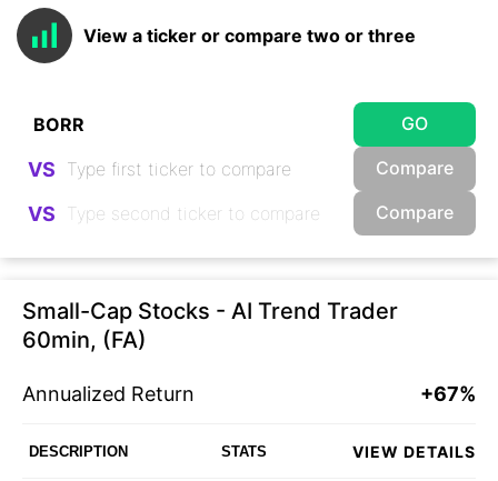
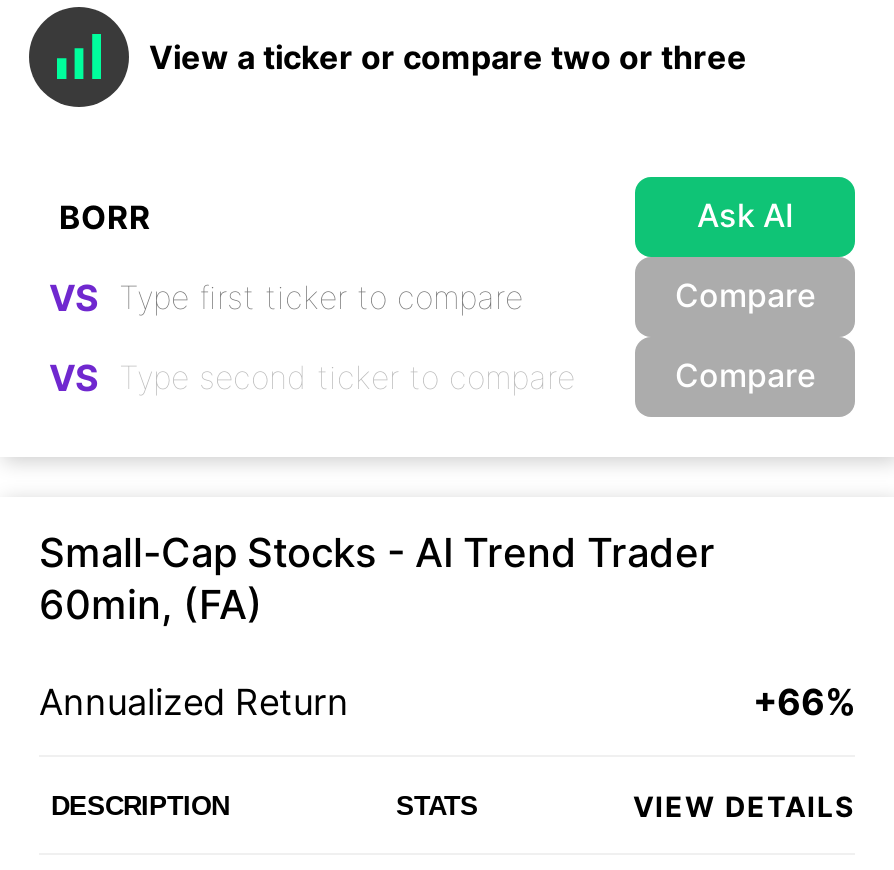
[401,112,428,134] GO -> [697,195,793,235] Ask AI
[420,383,476,406] +67% -> [753,682,855,724] +66%

